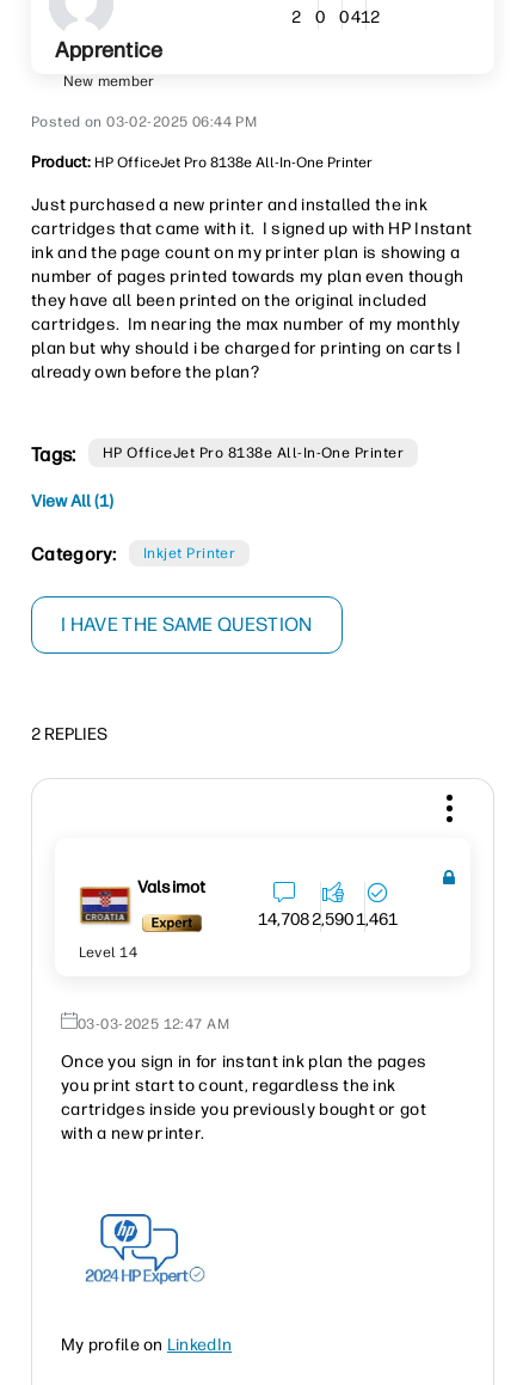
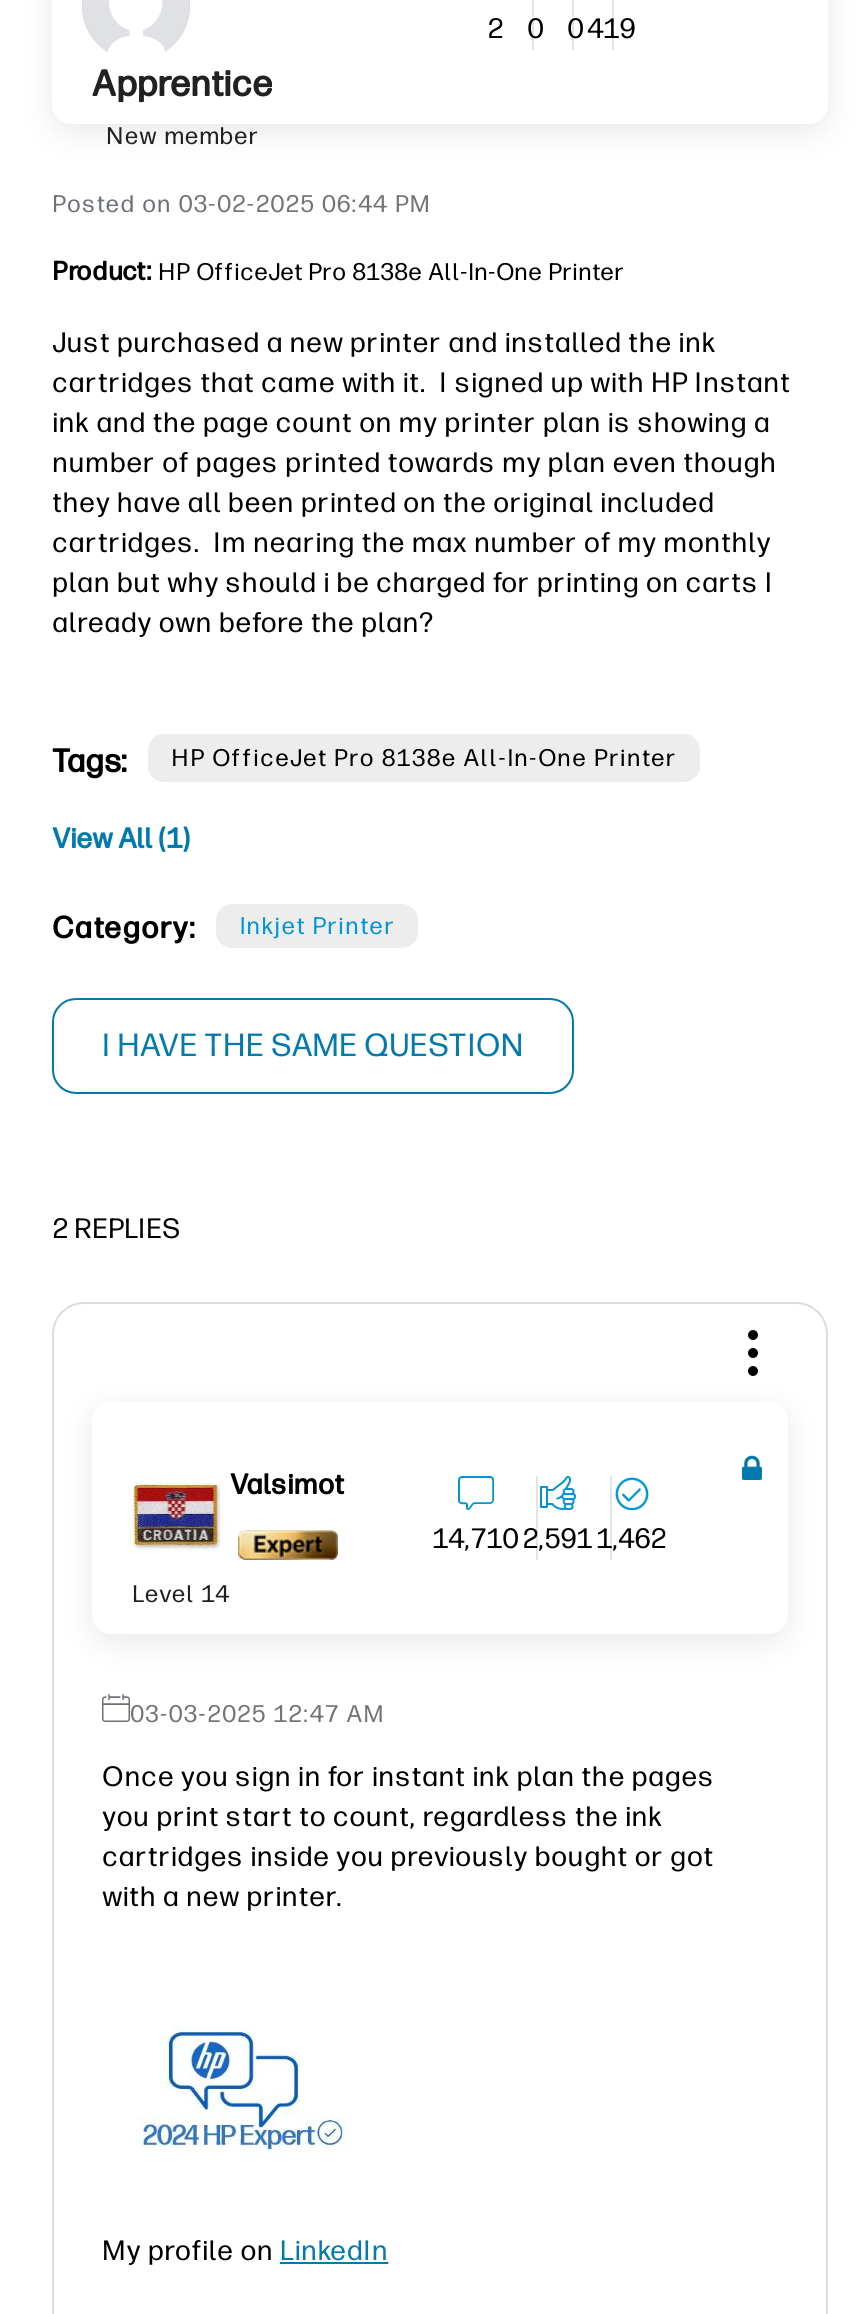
[291,7,379,27] 2 0 0 412 -> [487,11,635,46] 2 0 0 419
[258,909,398,930] 14,708 2,590 1,461 -> [432,1522,666,1556] 14,710 2,591 1,462

